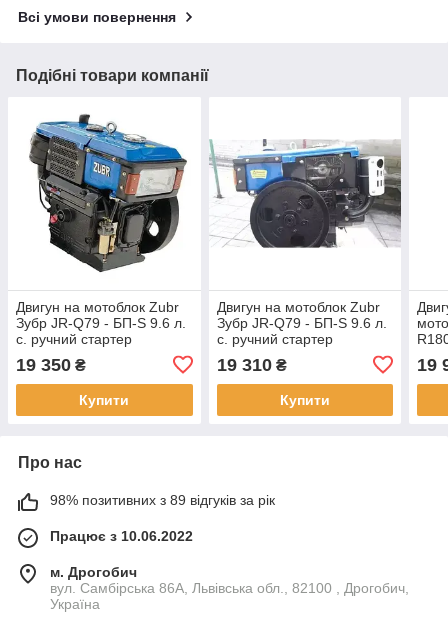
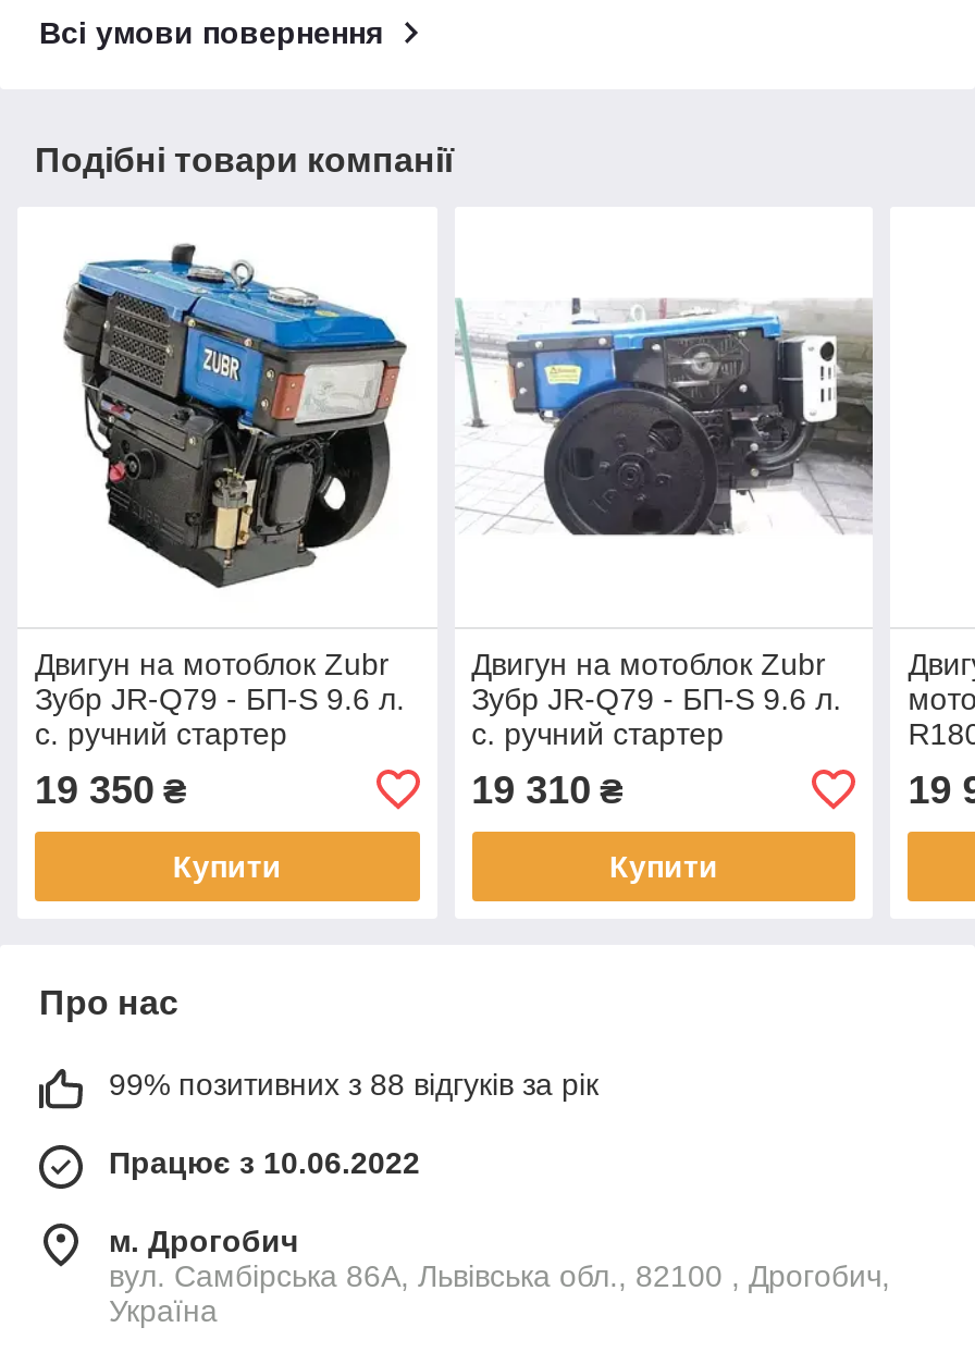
[50,492,275,508] 98% позитивних з 89 відгуків за рік -> [109,1066,598,1101] 99% позитивних з 88 відгуків за рік

